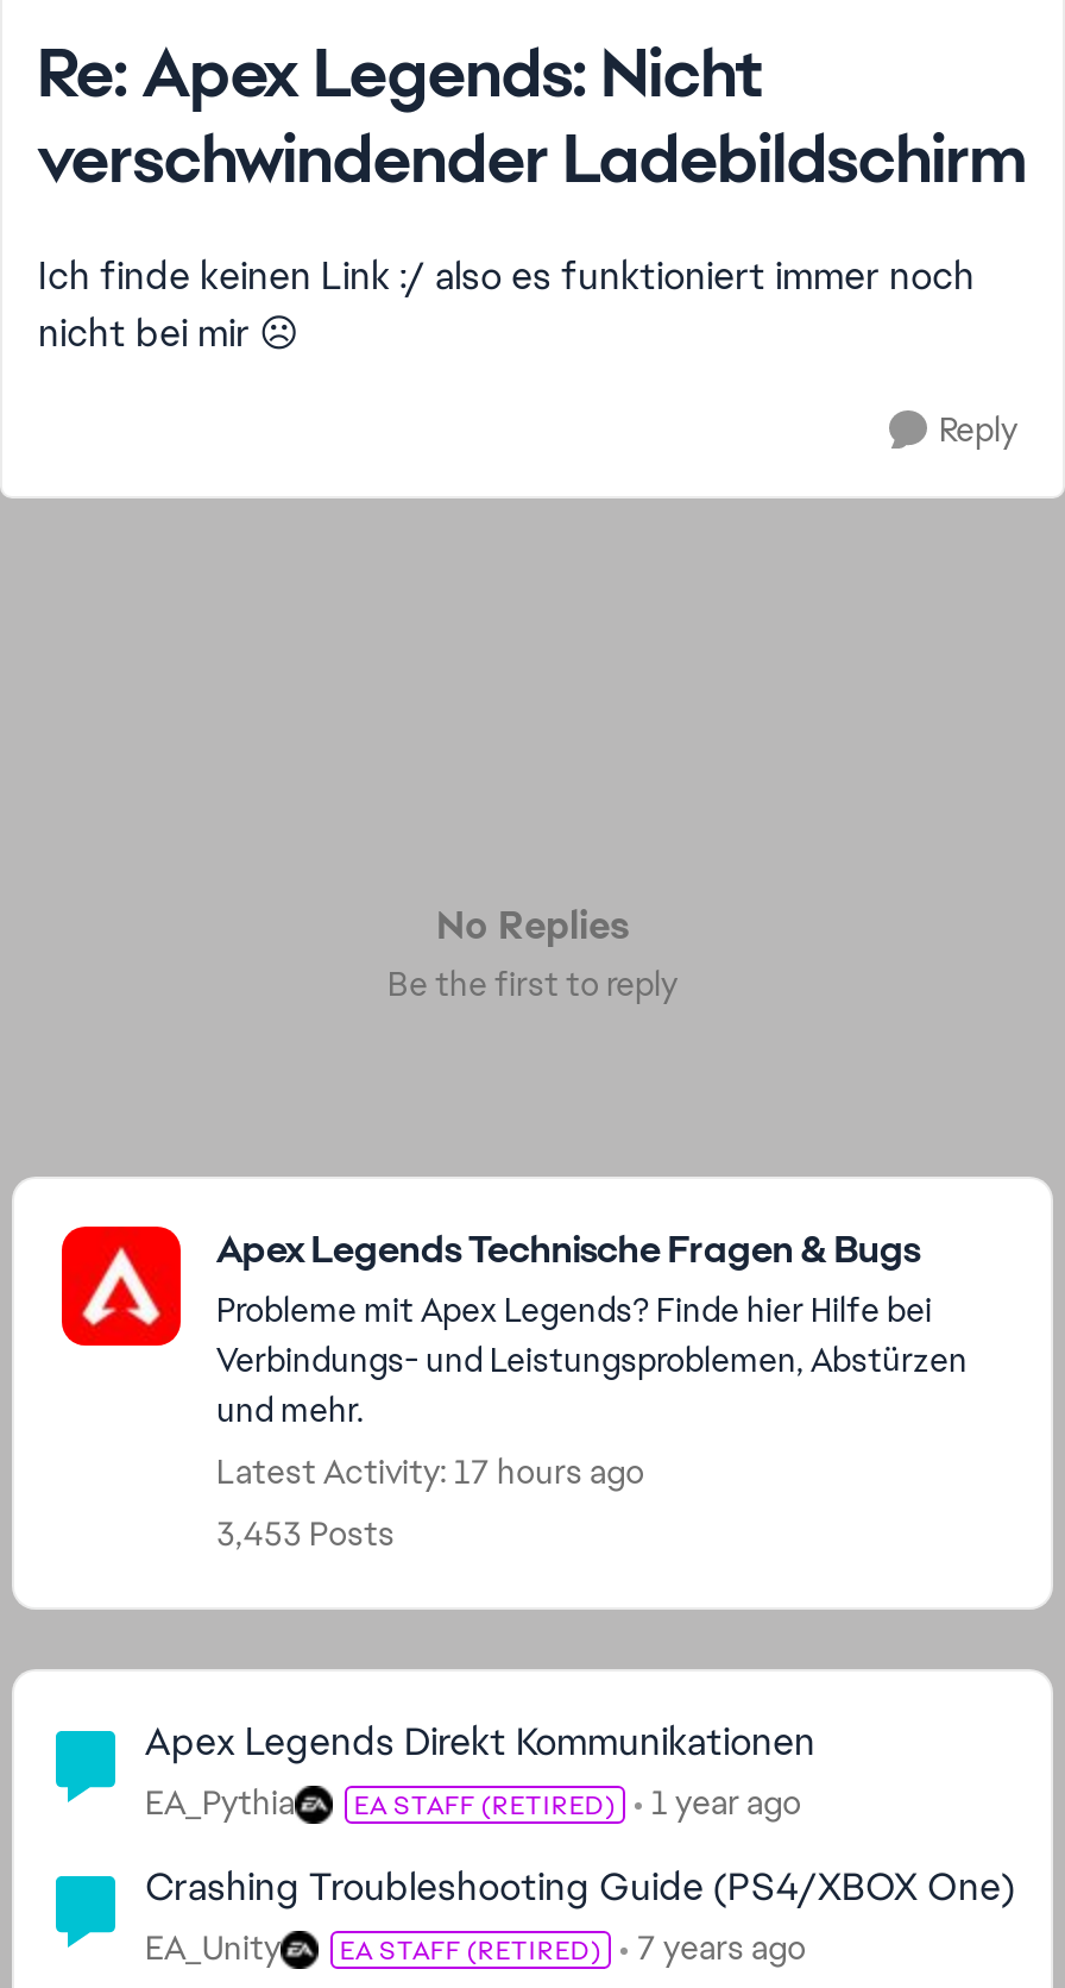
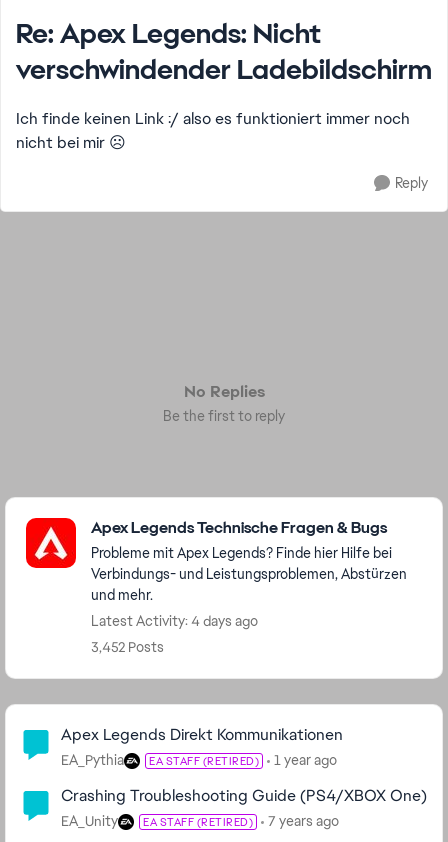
[216,1450,644,1493] Latest Activity: 17 hours ago -> [91,612,258,630] Latest Activity: 4 days ago
[216,1512,395,1555] 3,453 Posts -> [91,638,164,656] 3,452 Posts

